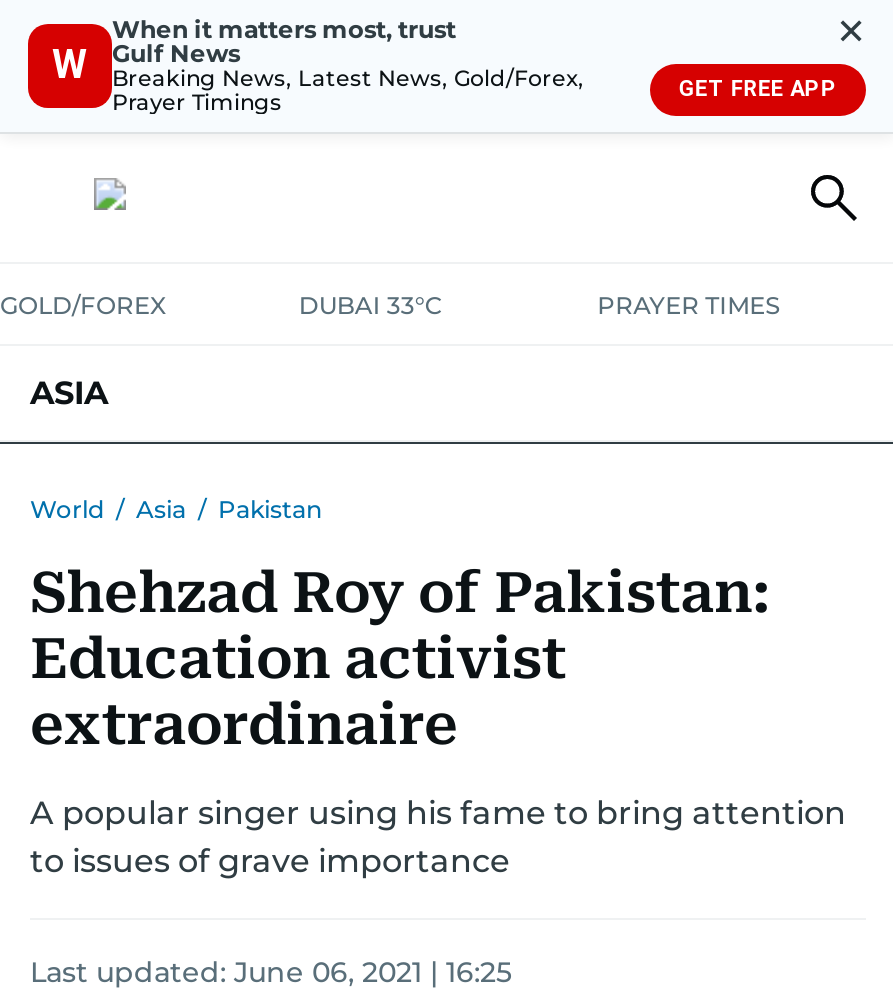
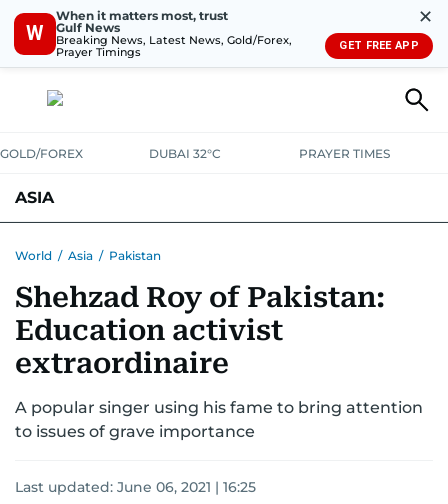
[299,290,443,320] DUBAI 33°C -> [149,146,221,161] DUBAI 32°C

